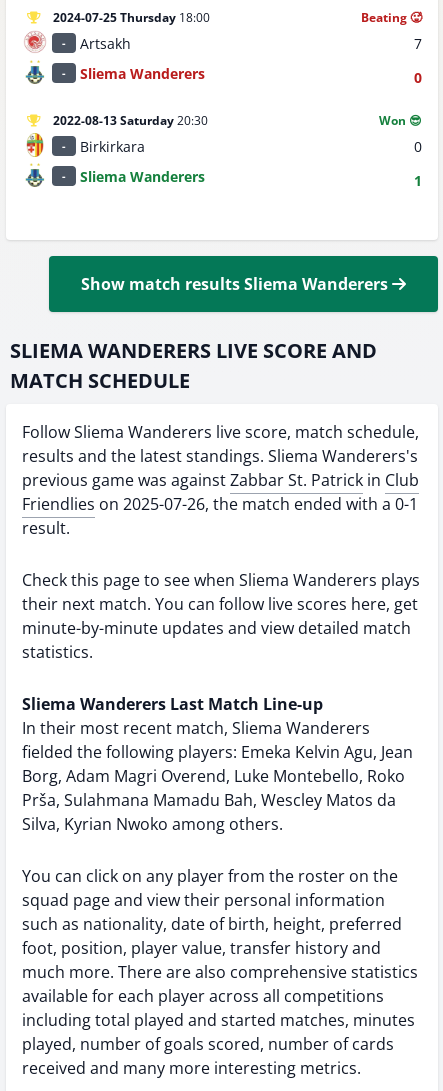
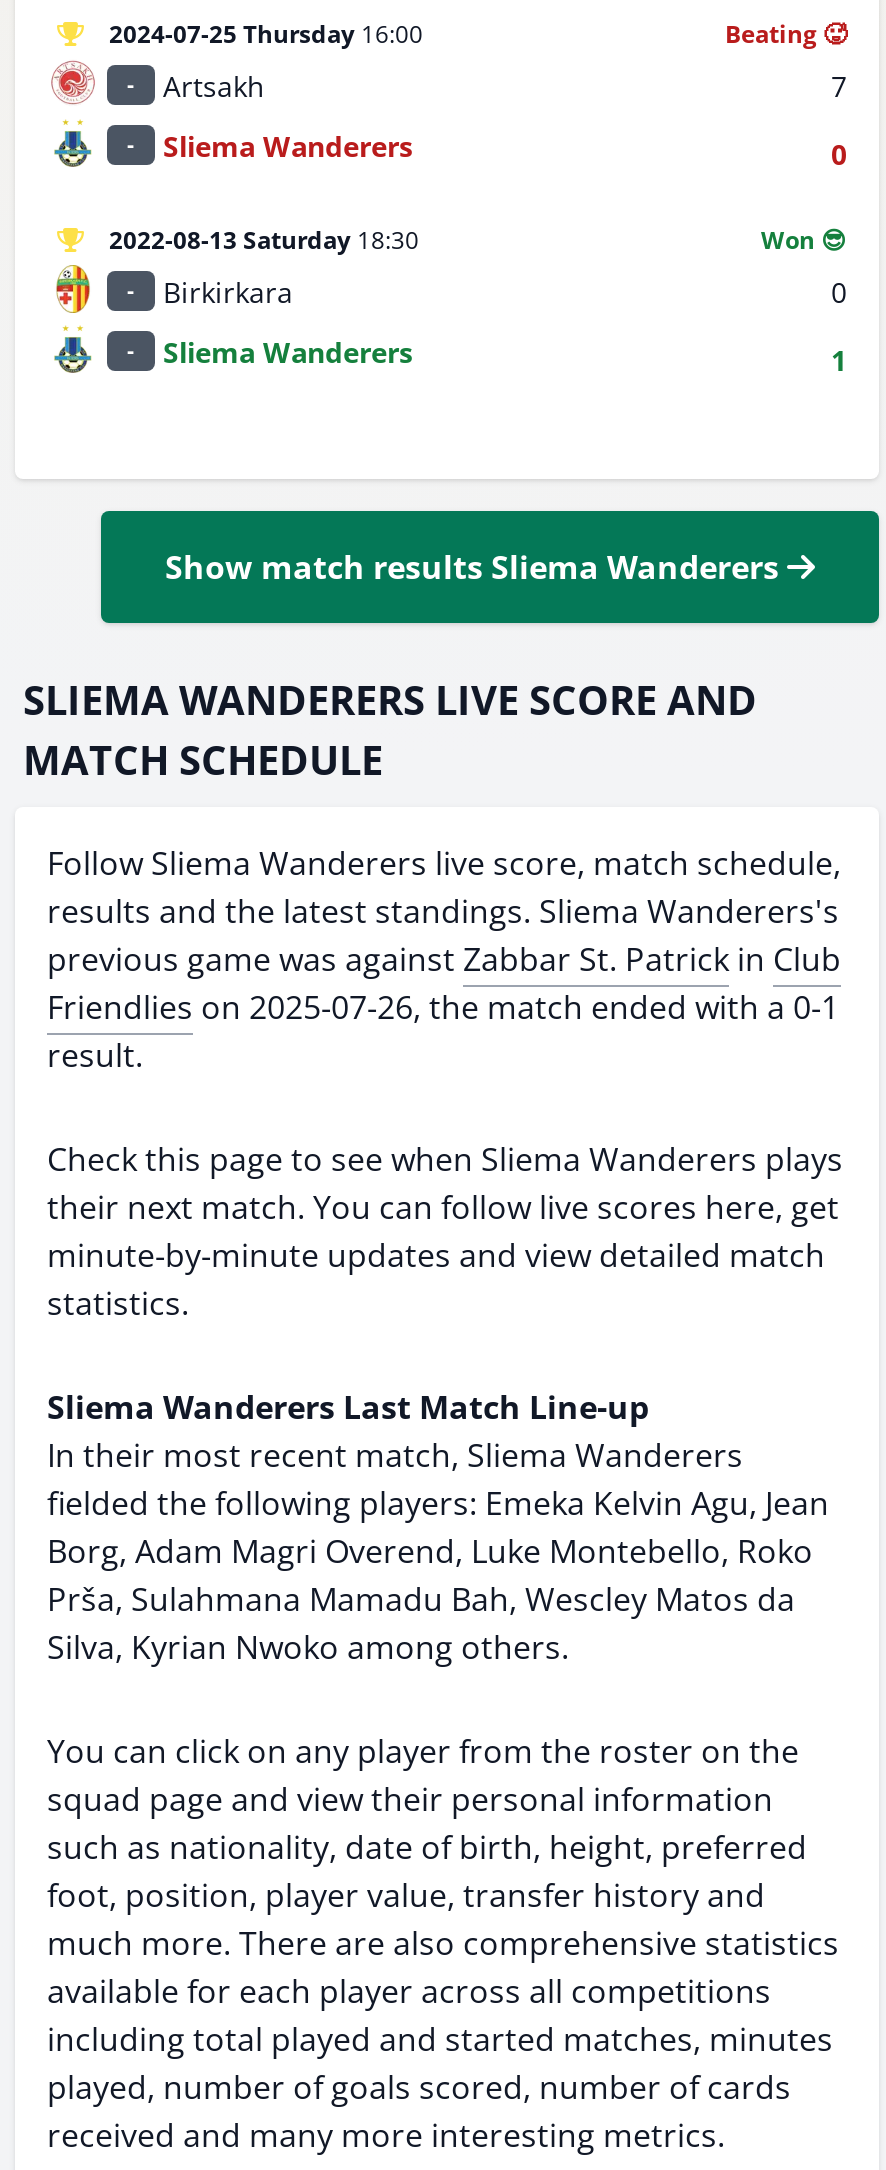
[53,9,210,26] 2024-07-25 Thursday 18:00 -> [109,17,423,51] 2024-07-25 Thursday 16:00
[53,112,208,129] 2022-08-13 Saturday 20:30 -> [109,223,419,257] 2022-08-13 Saturday 18:30

